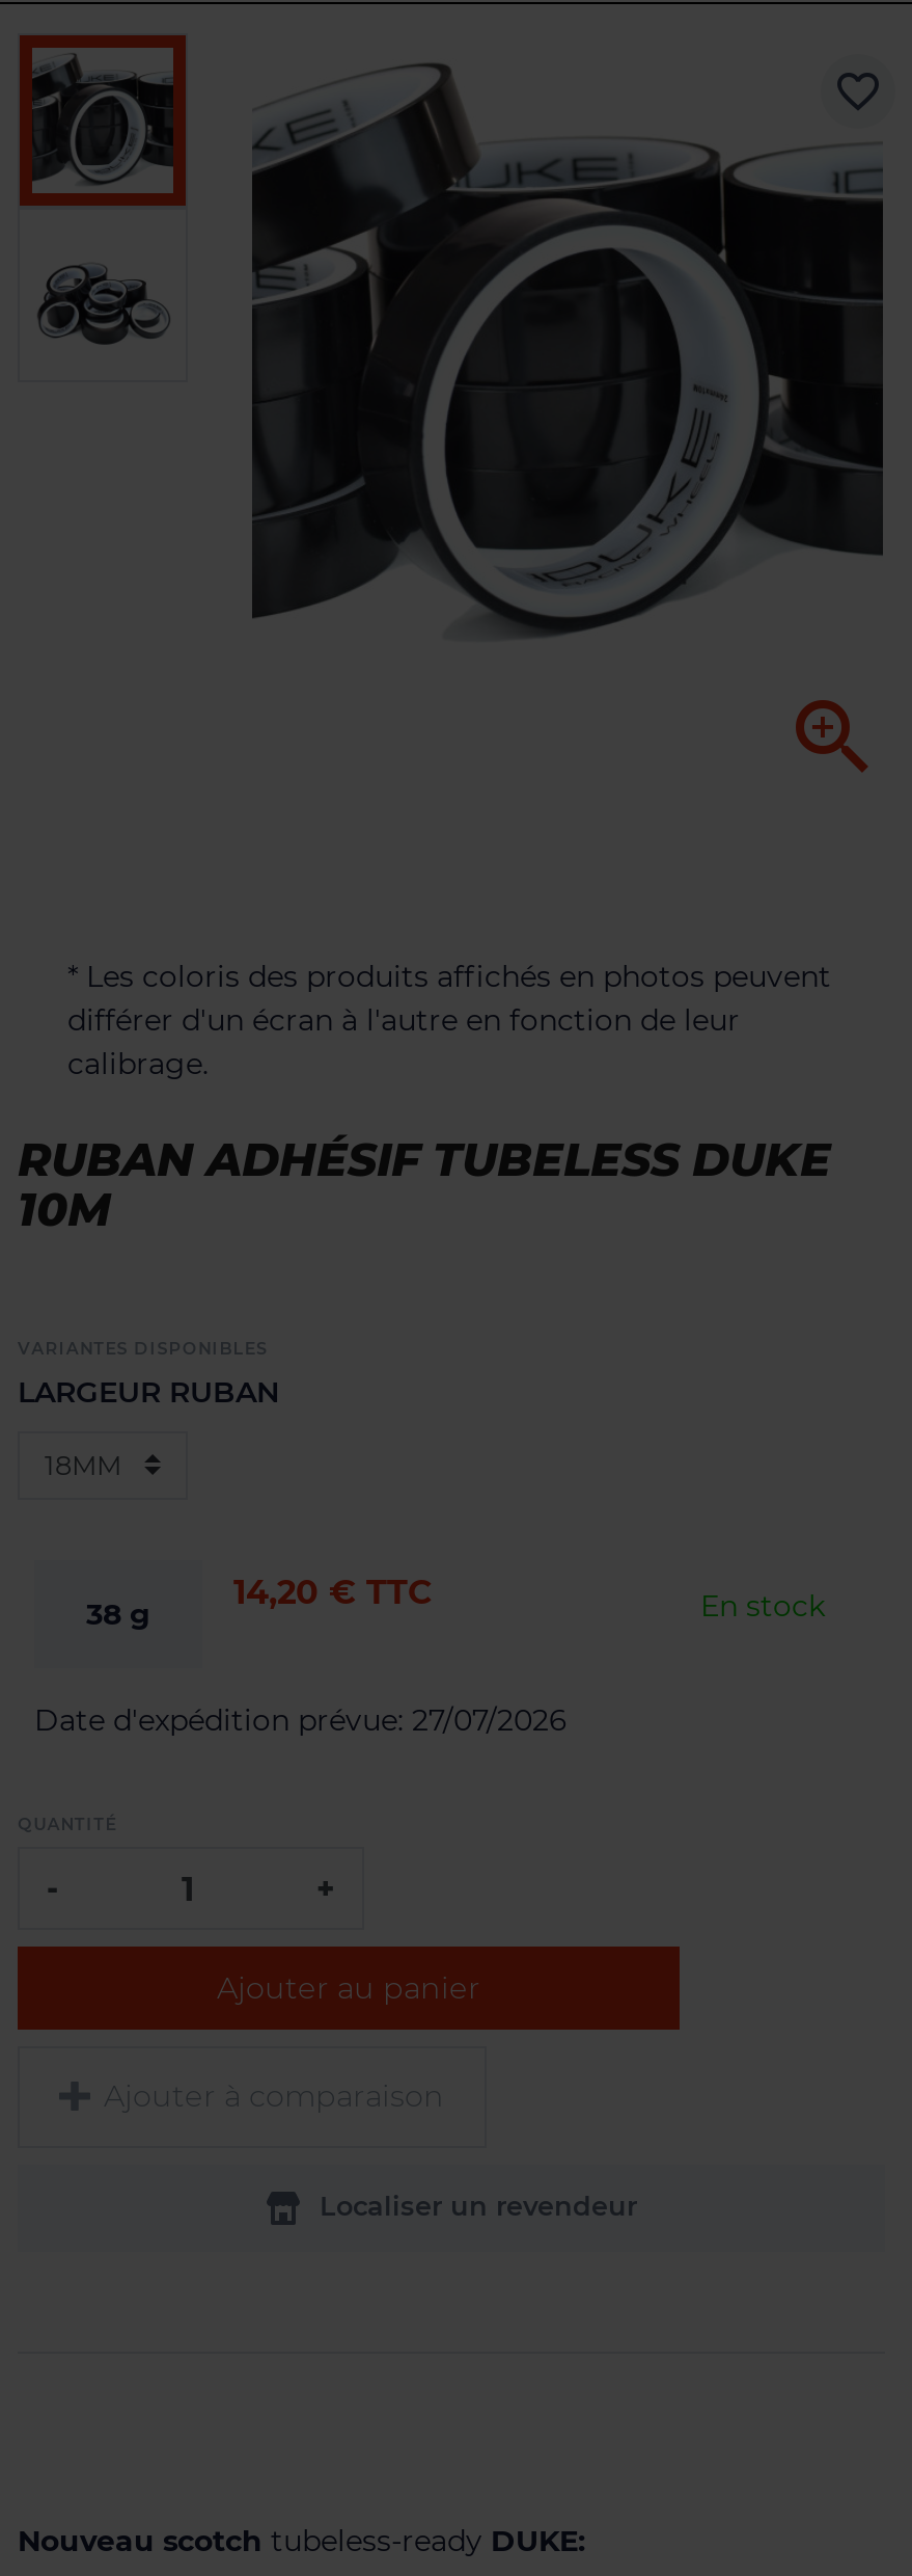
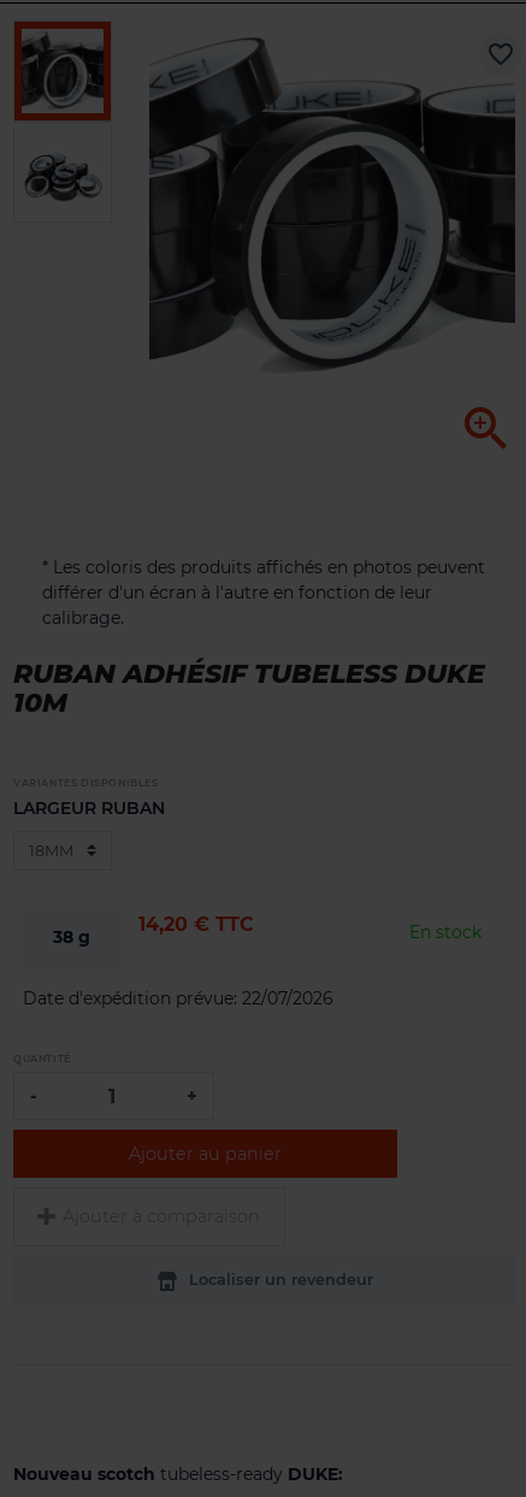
[34,1701,568,1738] Date d'expédition prévue: 27/07/2026 -> [23,987,333,1009] Date d'expédition prévue: 22/07/2026

